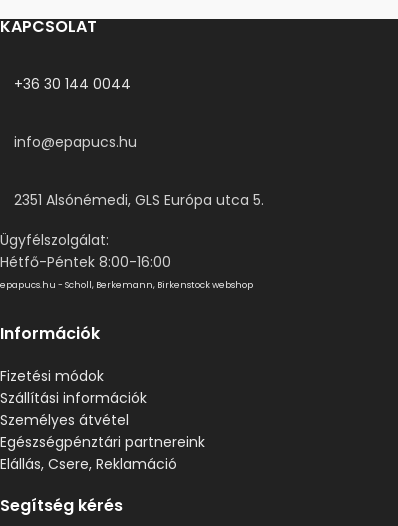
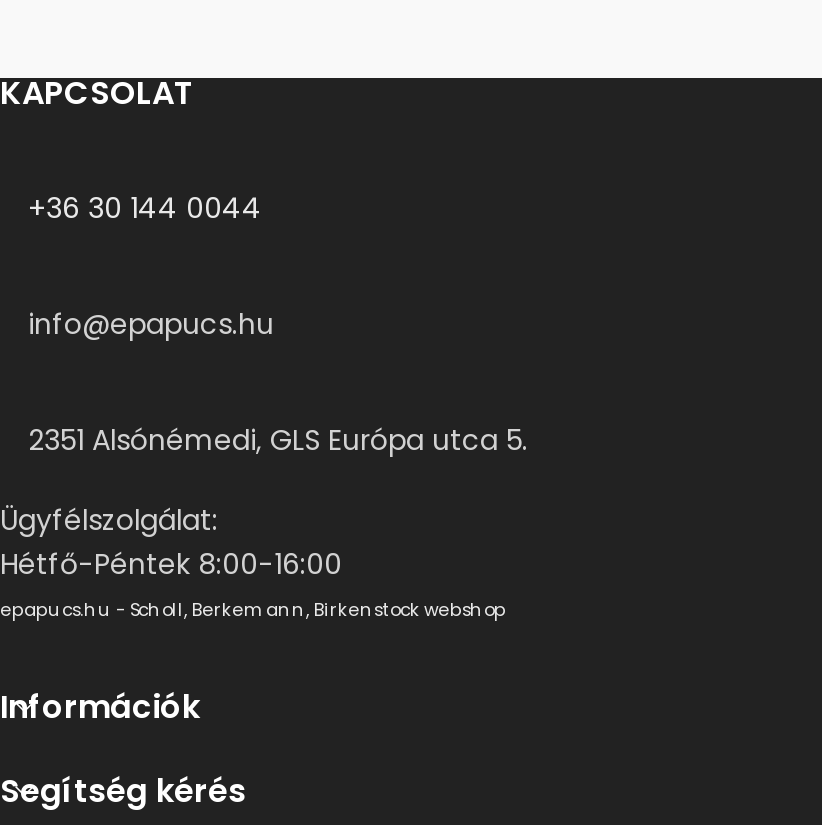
[0,366,205,474] Fizetési módok | Szállítási információk | Személyes átvétel | Egészségpénztári partnereink | Elállás, Csere, Reklamáció -> none

